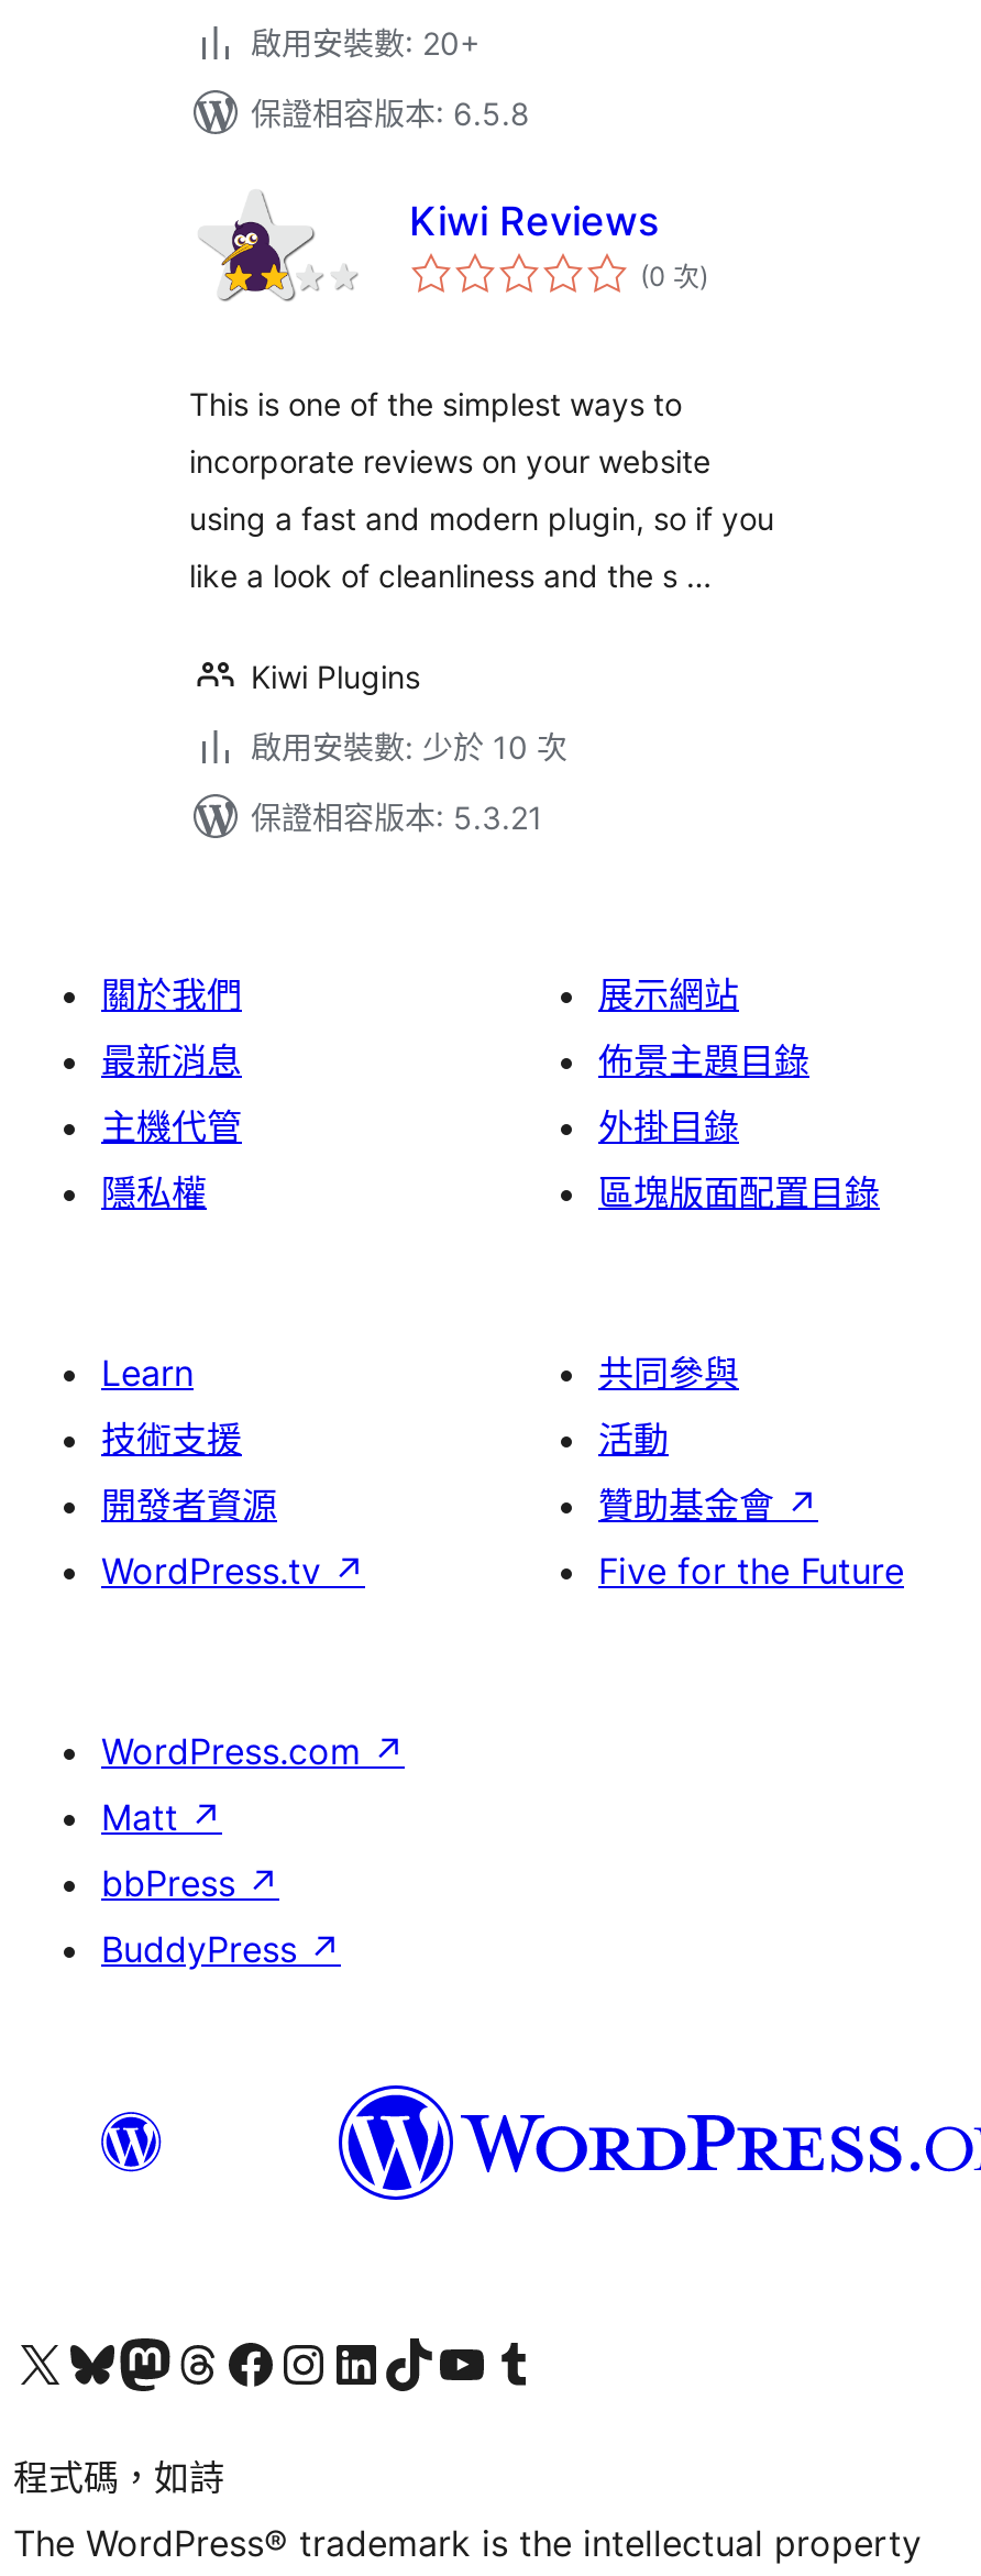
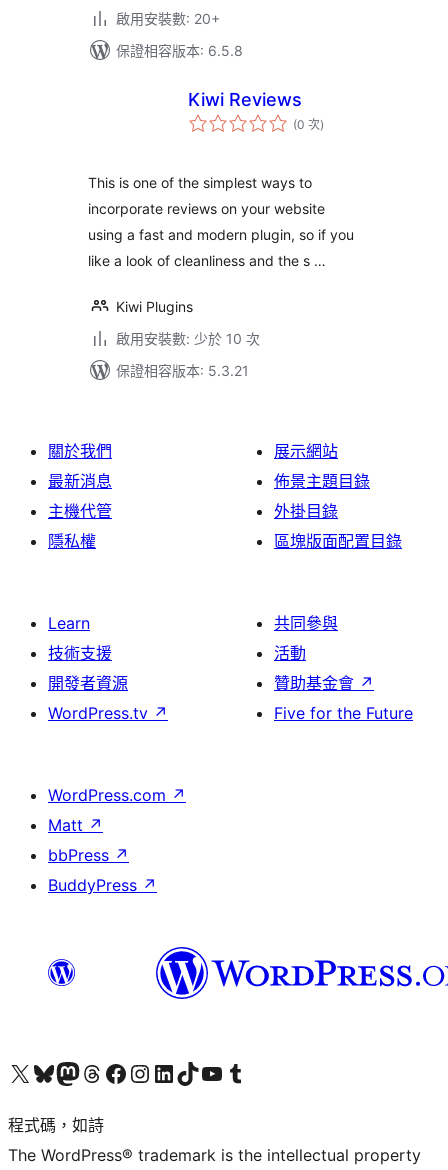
[200,191,359,304] [image] -> none

